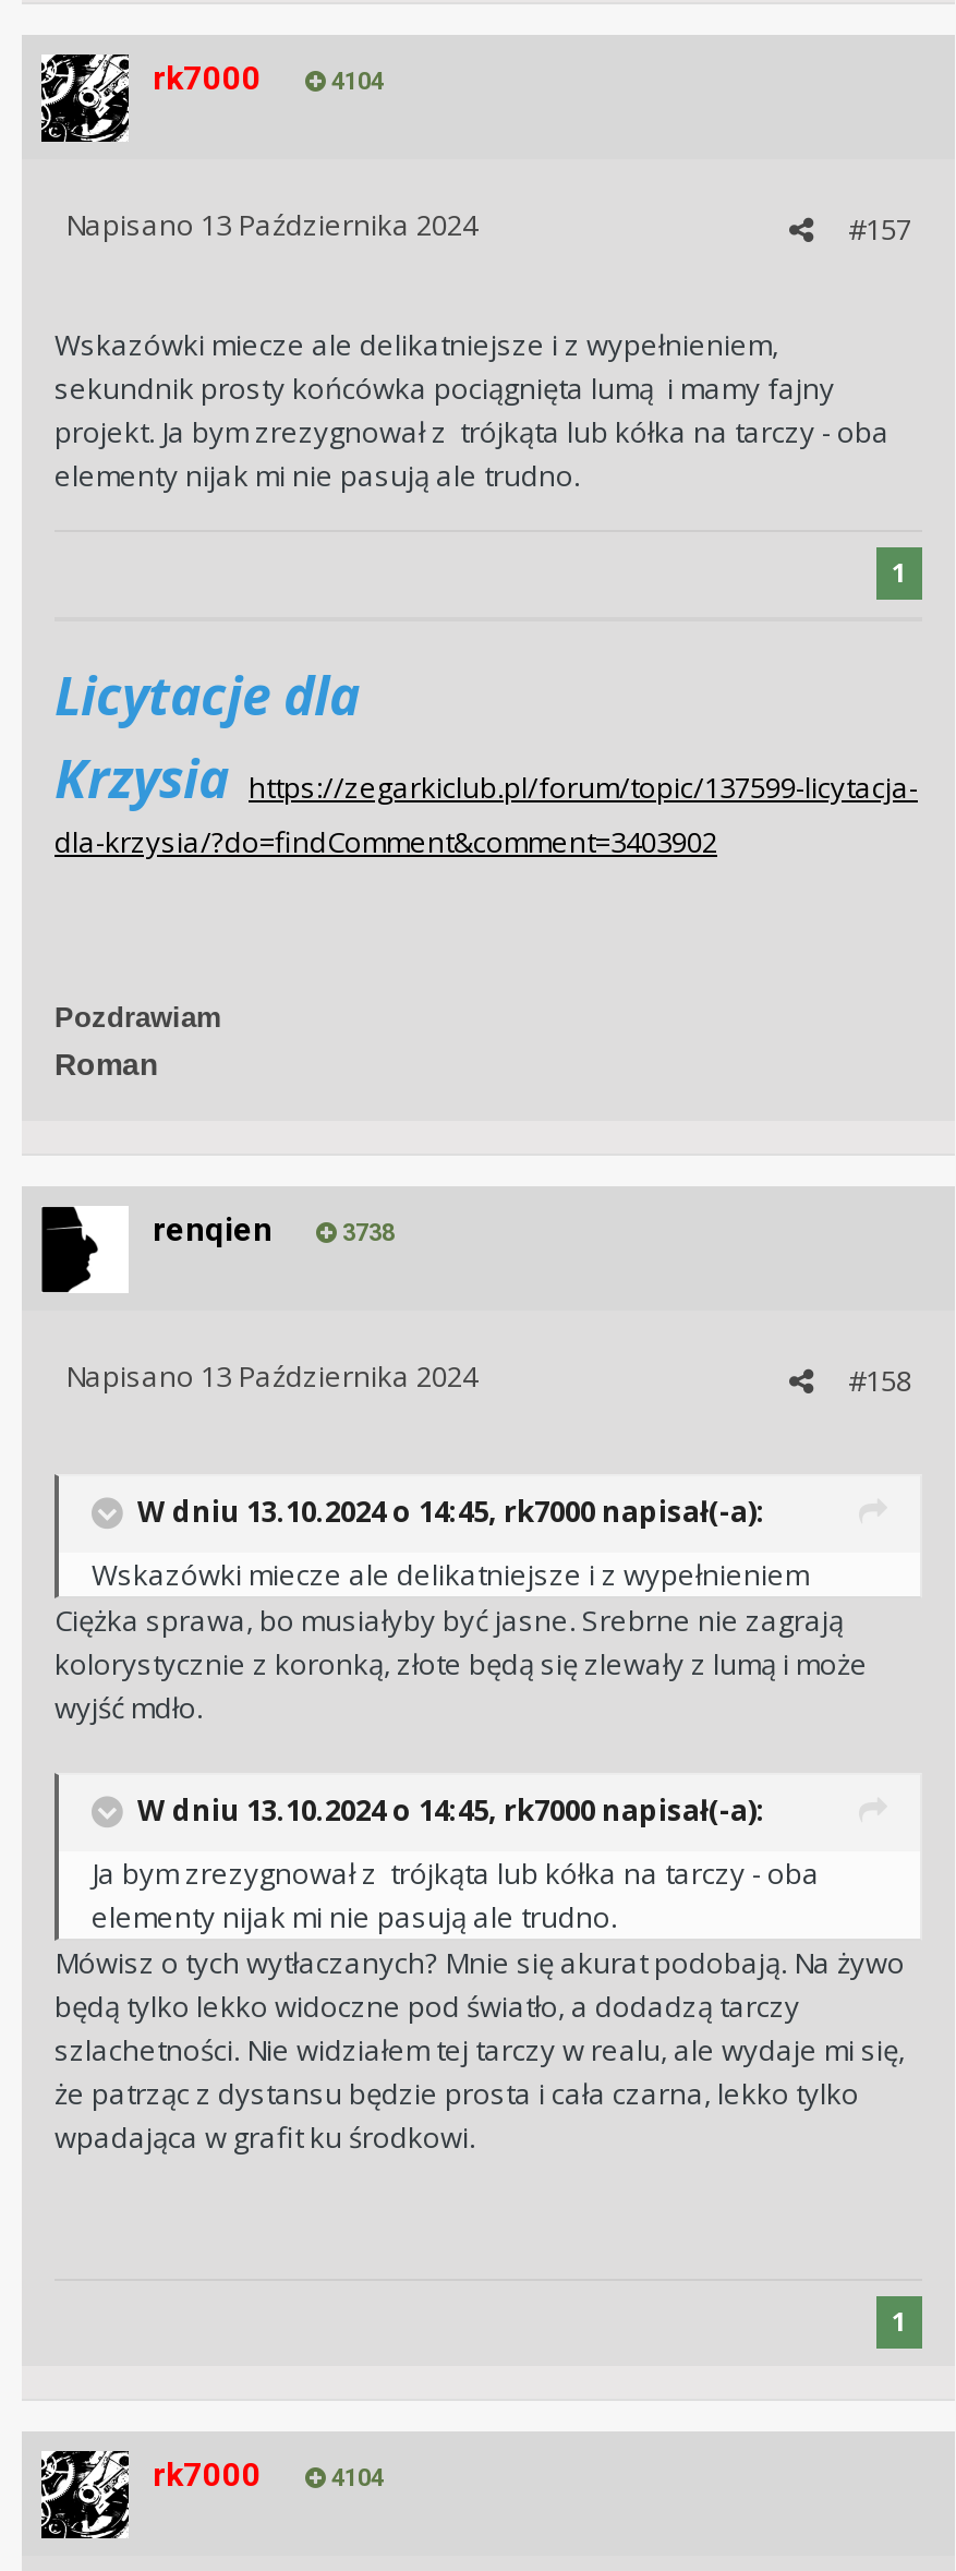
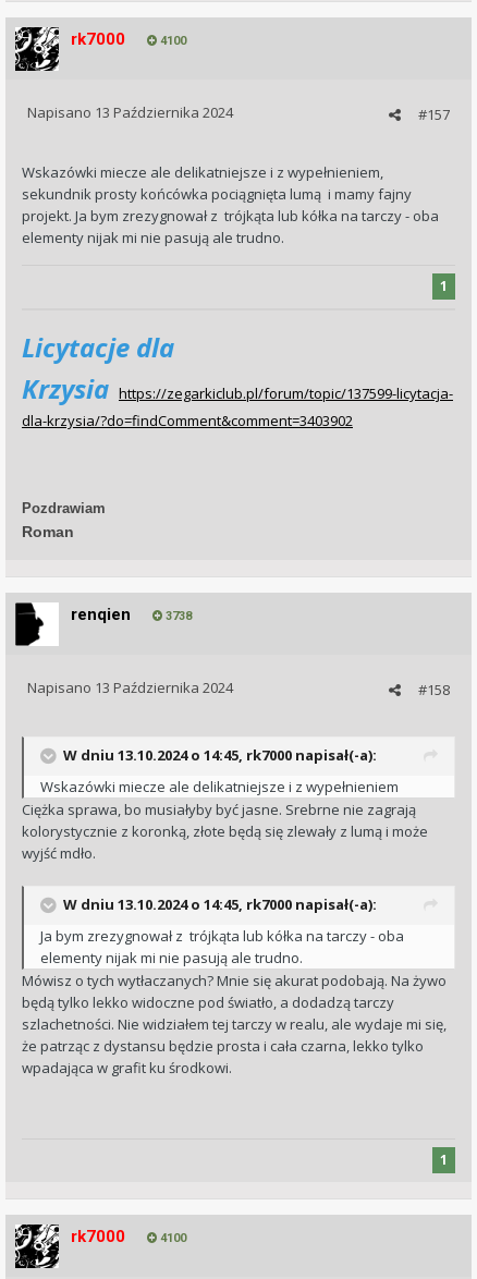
[325,68,384,96] 4104 -> [157,34,186,48] 4100
[325,2464,384,2492] 4104 -> [157,1231,186,1245] 4100

